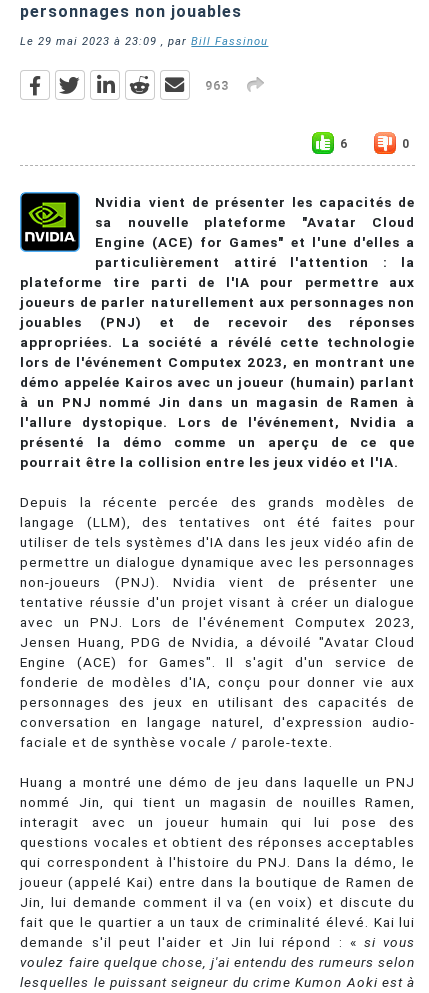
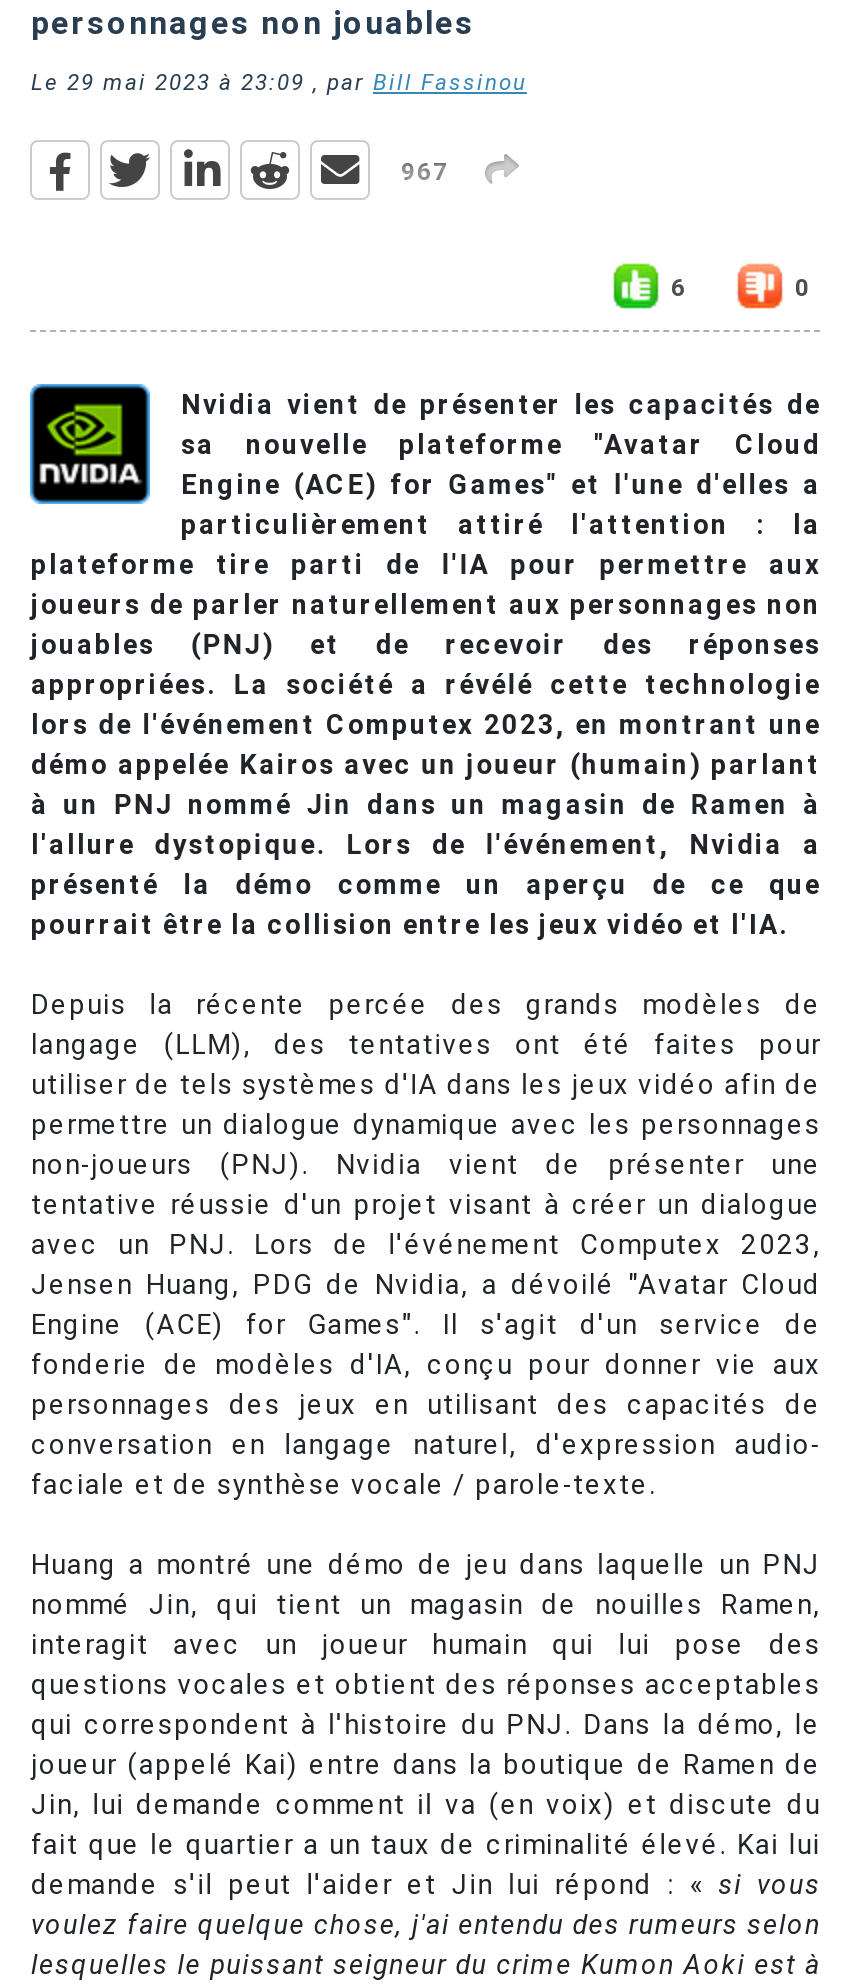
[205,79,229,93] 963 -> [401,159,449,187] 967

